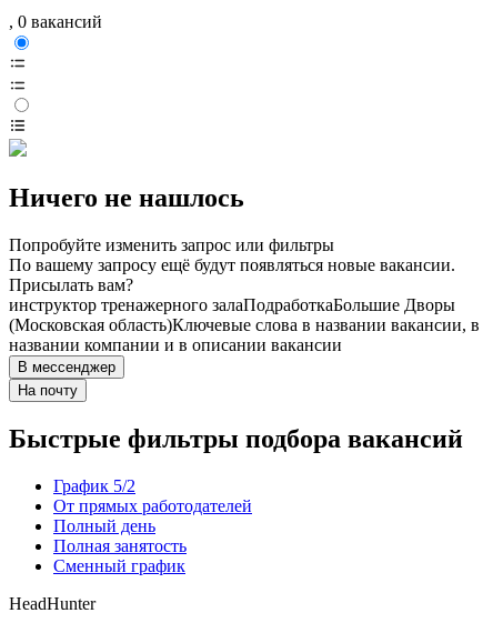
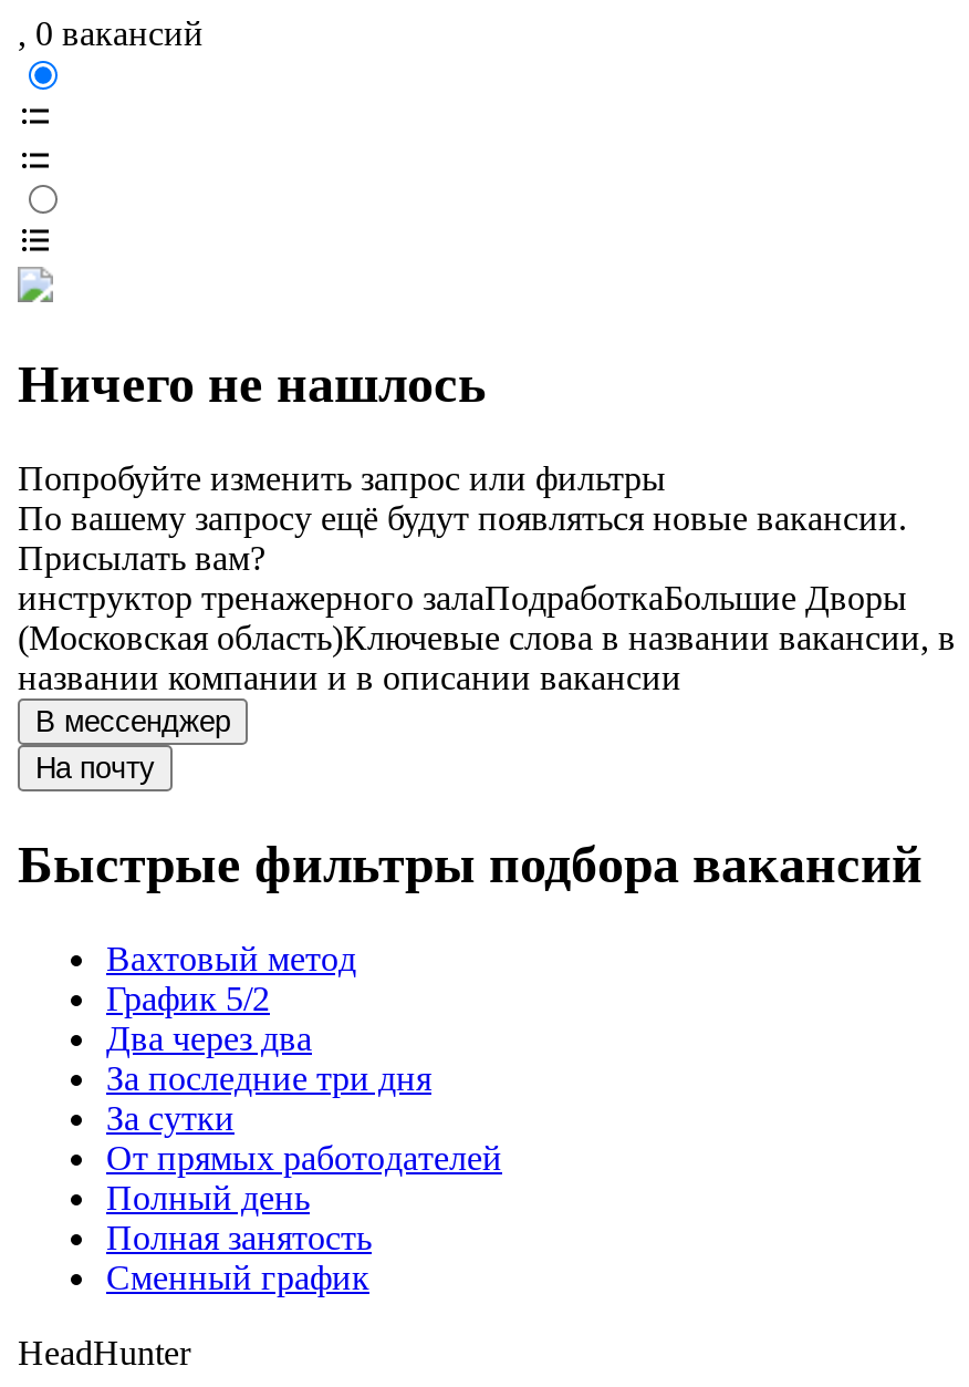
none -> [106,940,356,978] Вахтовый метод
none -> [106,1020,431,1137] Два через два | За последние три дня | За сутки

